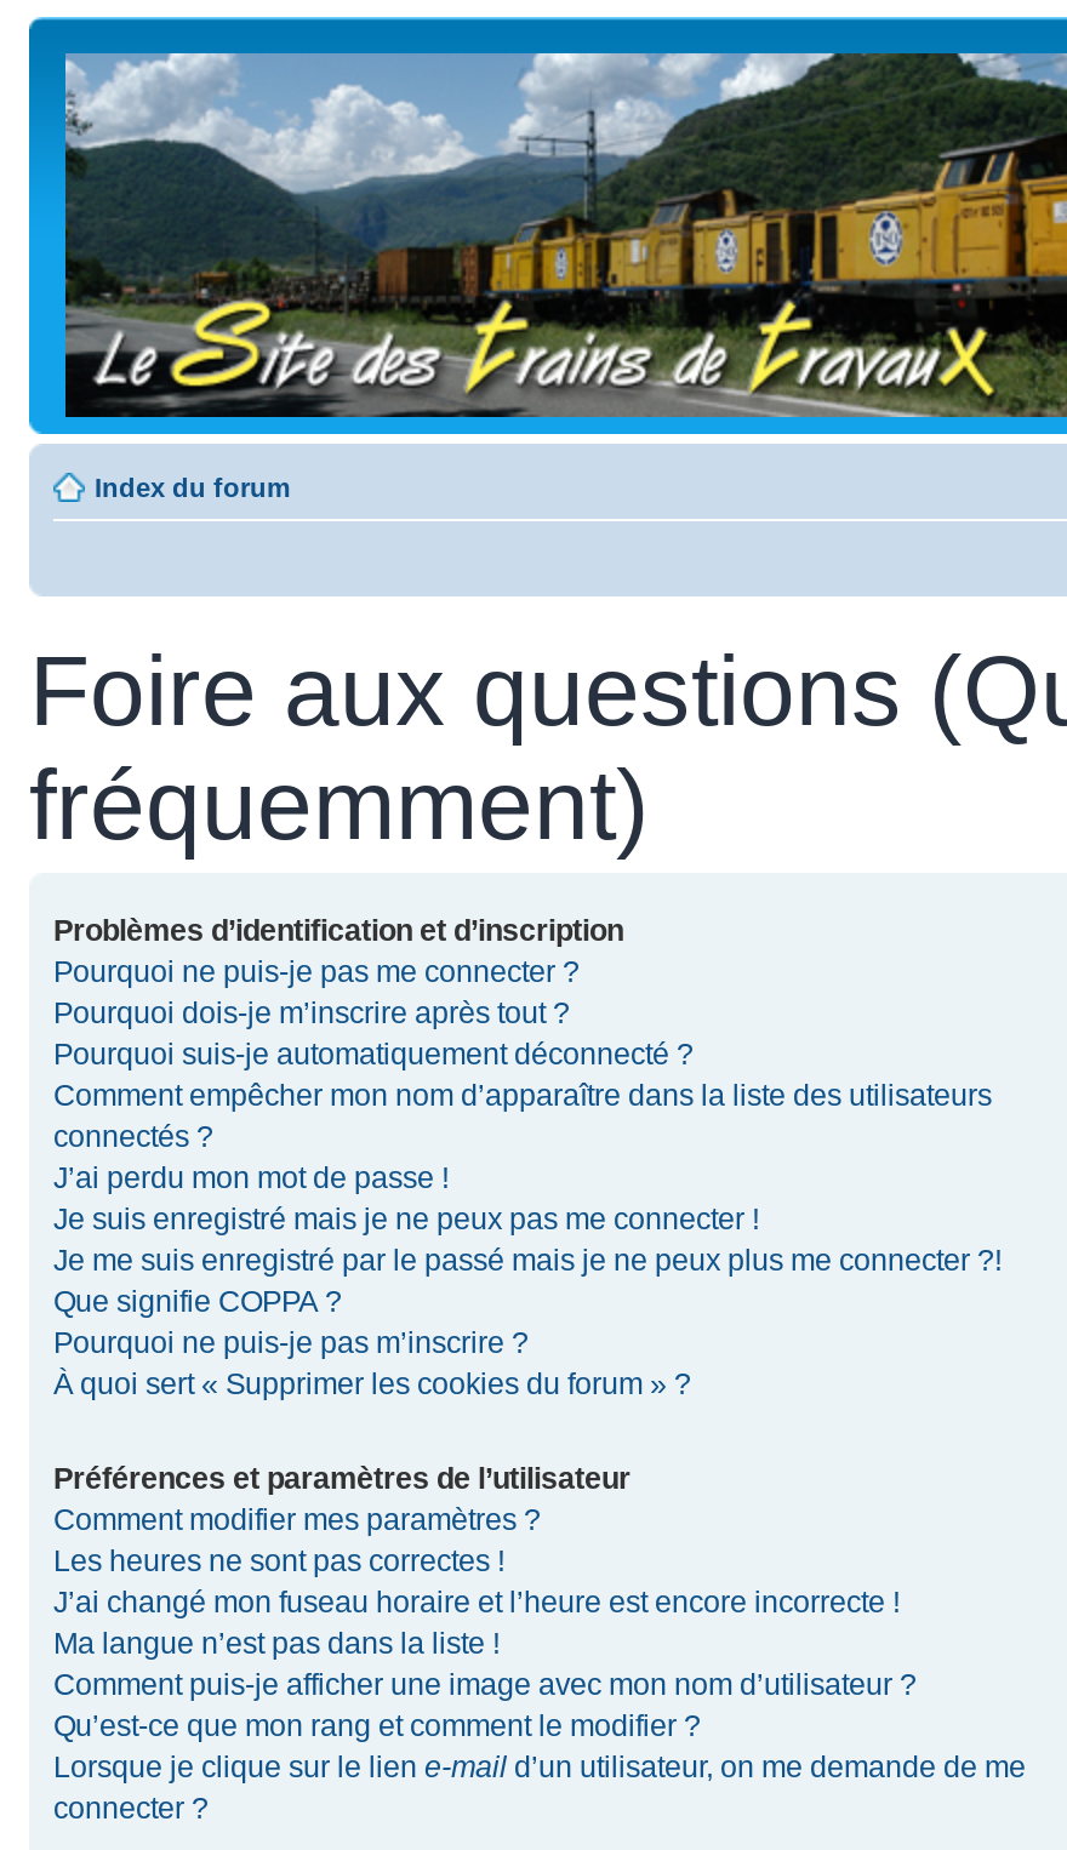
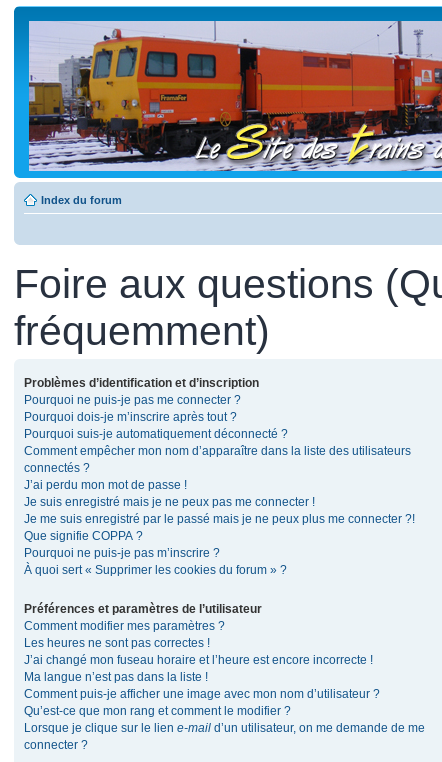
[63,51,1060,419] [image] -> [28,20,439,172] [image]

